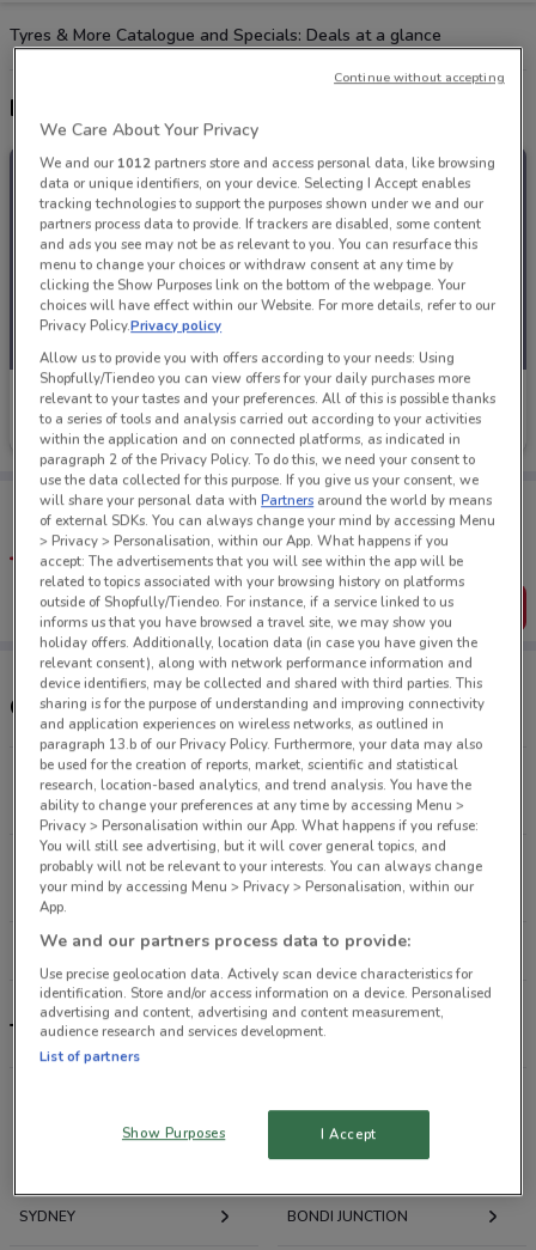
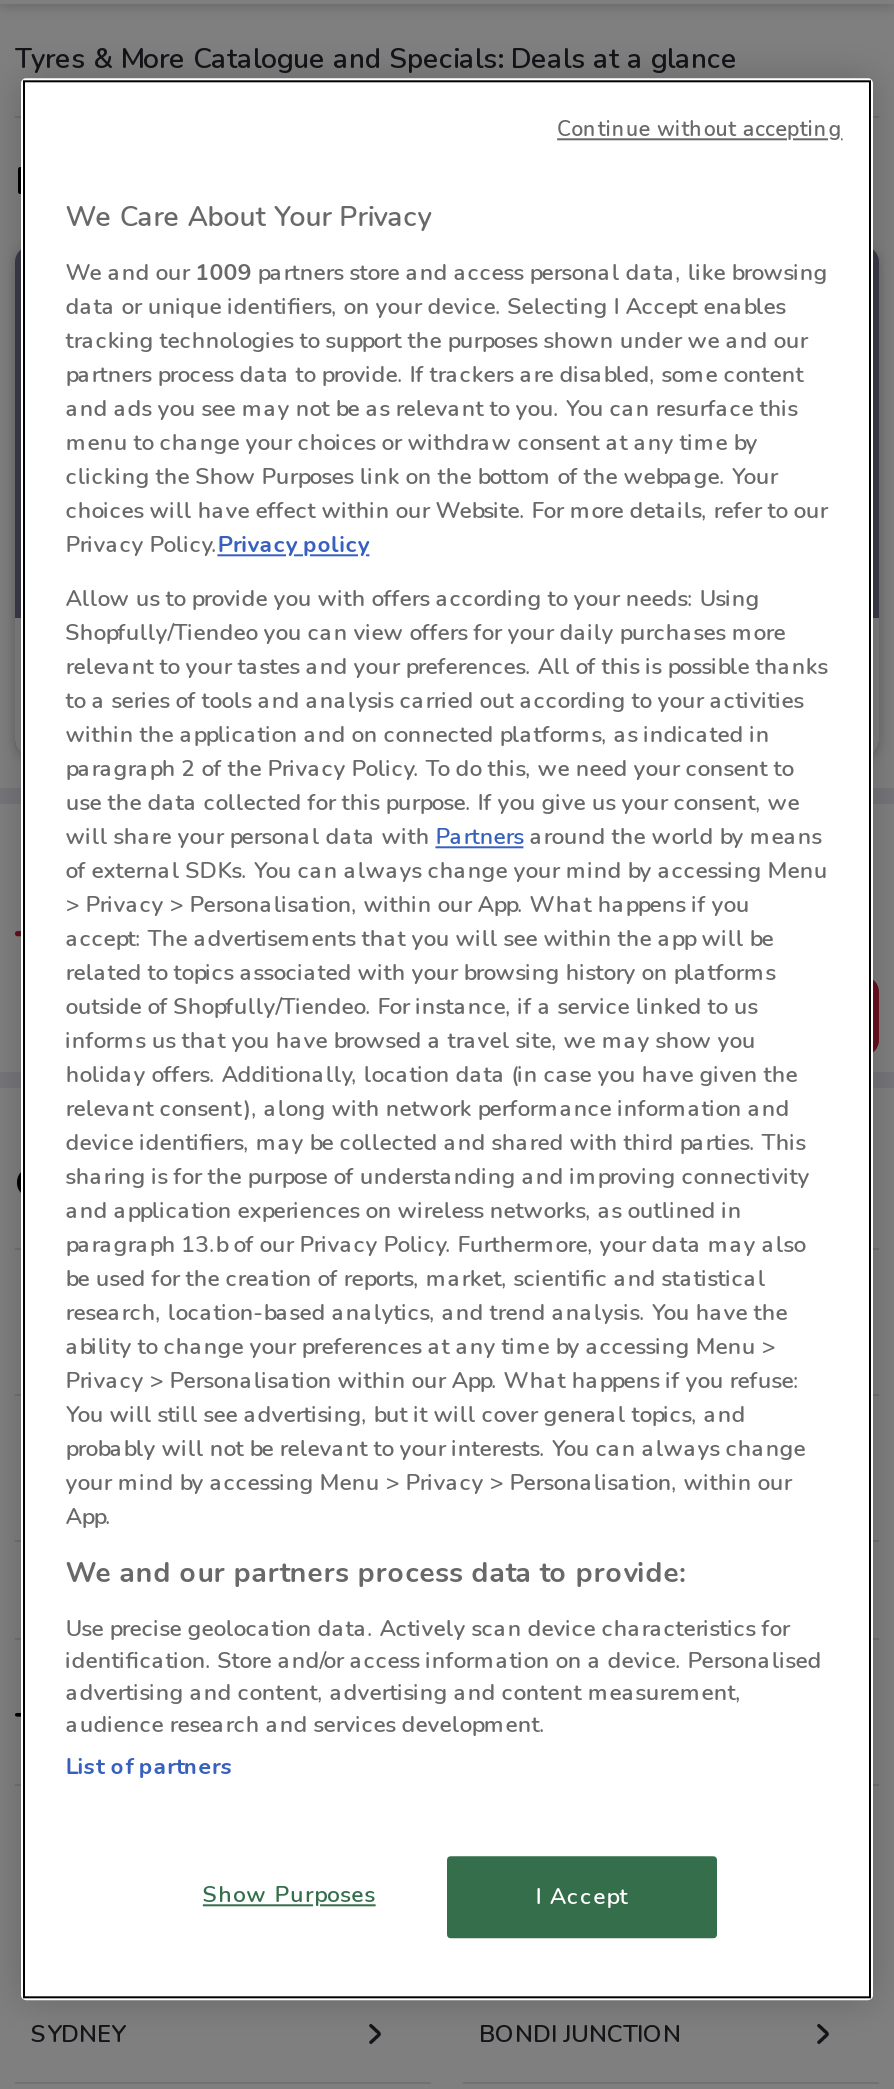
[40,154,496,173] We and our 1012 partners store and access personal data, like browsing -> [65,257,827,289] We and our 1009 partners store and access personal data, like browsing

